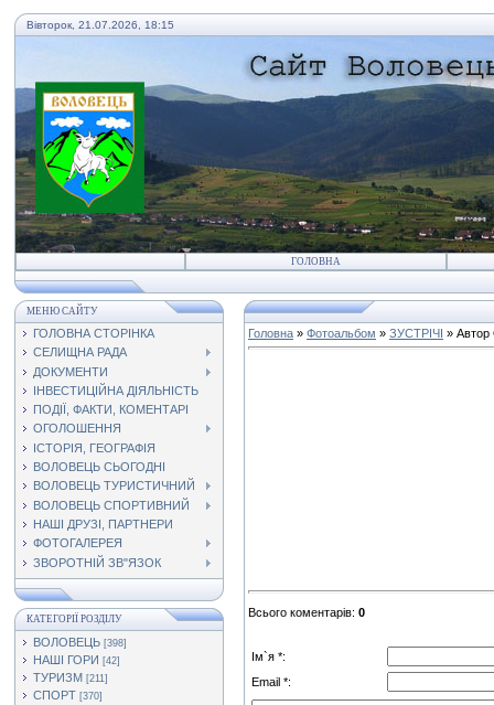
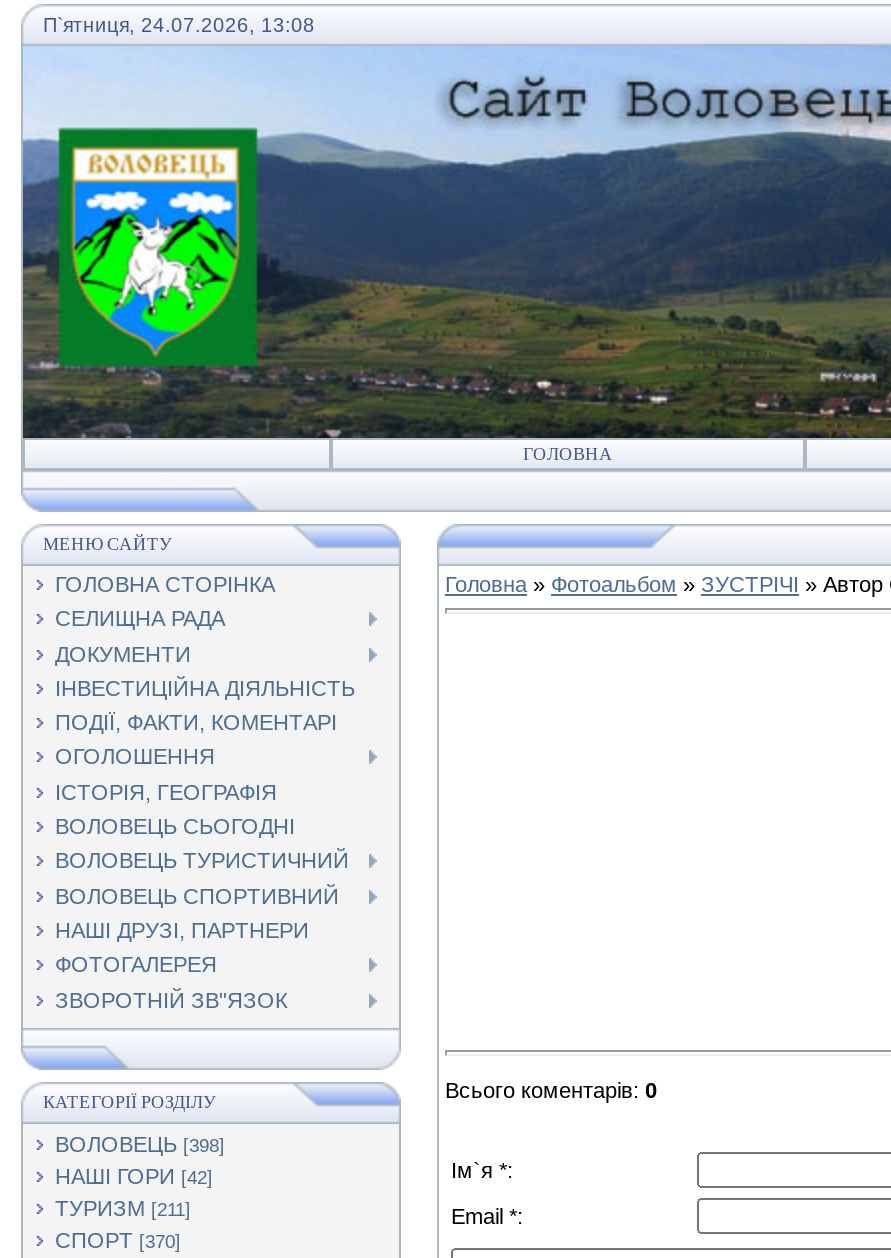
[26,19,174,31] Вівторок, 21.07.2026, 18:15 -> [43,14,315,36] П`ятниця, 24.07.2026, 13:08

